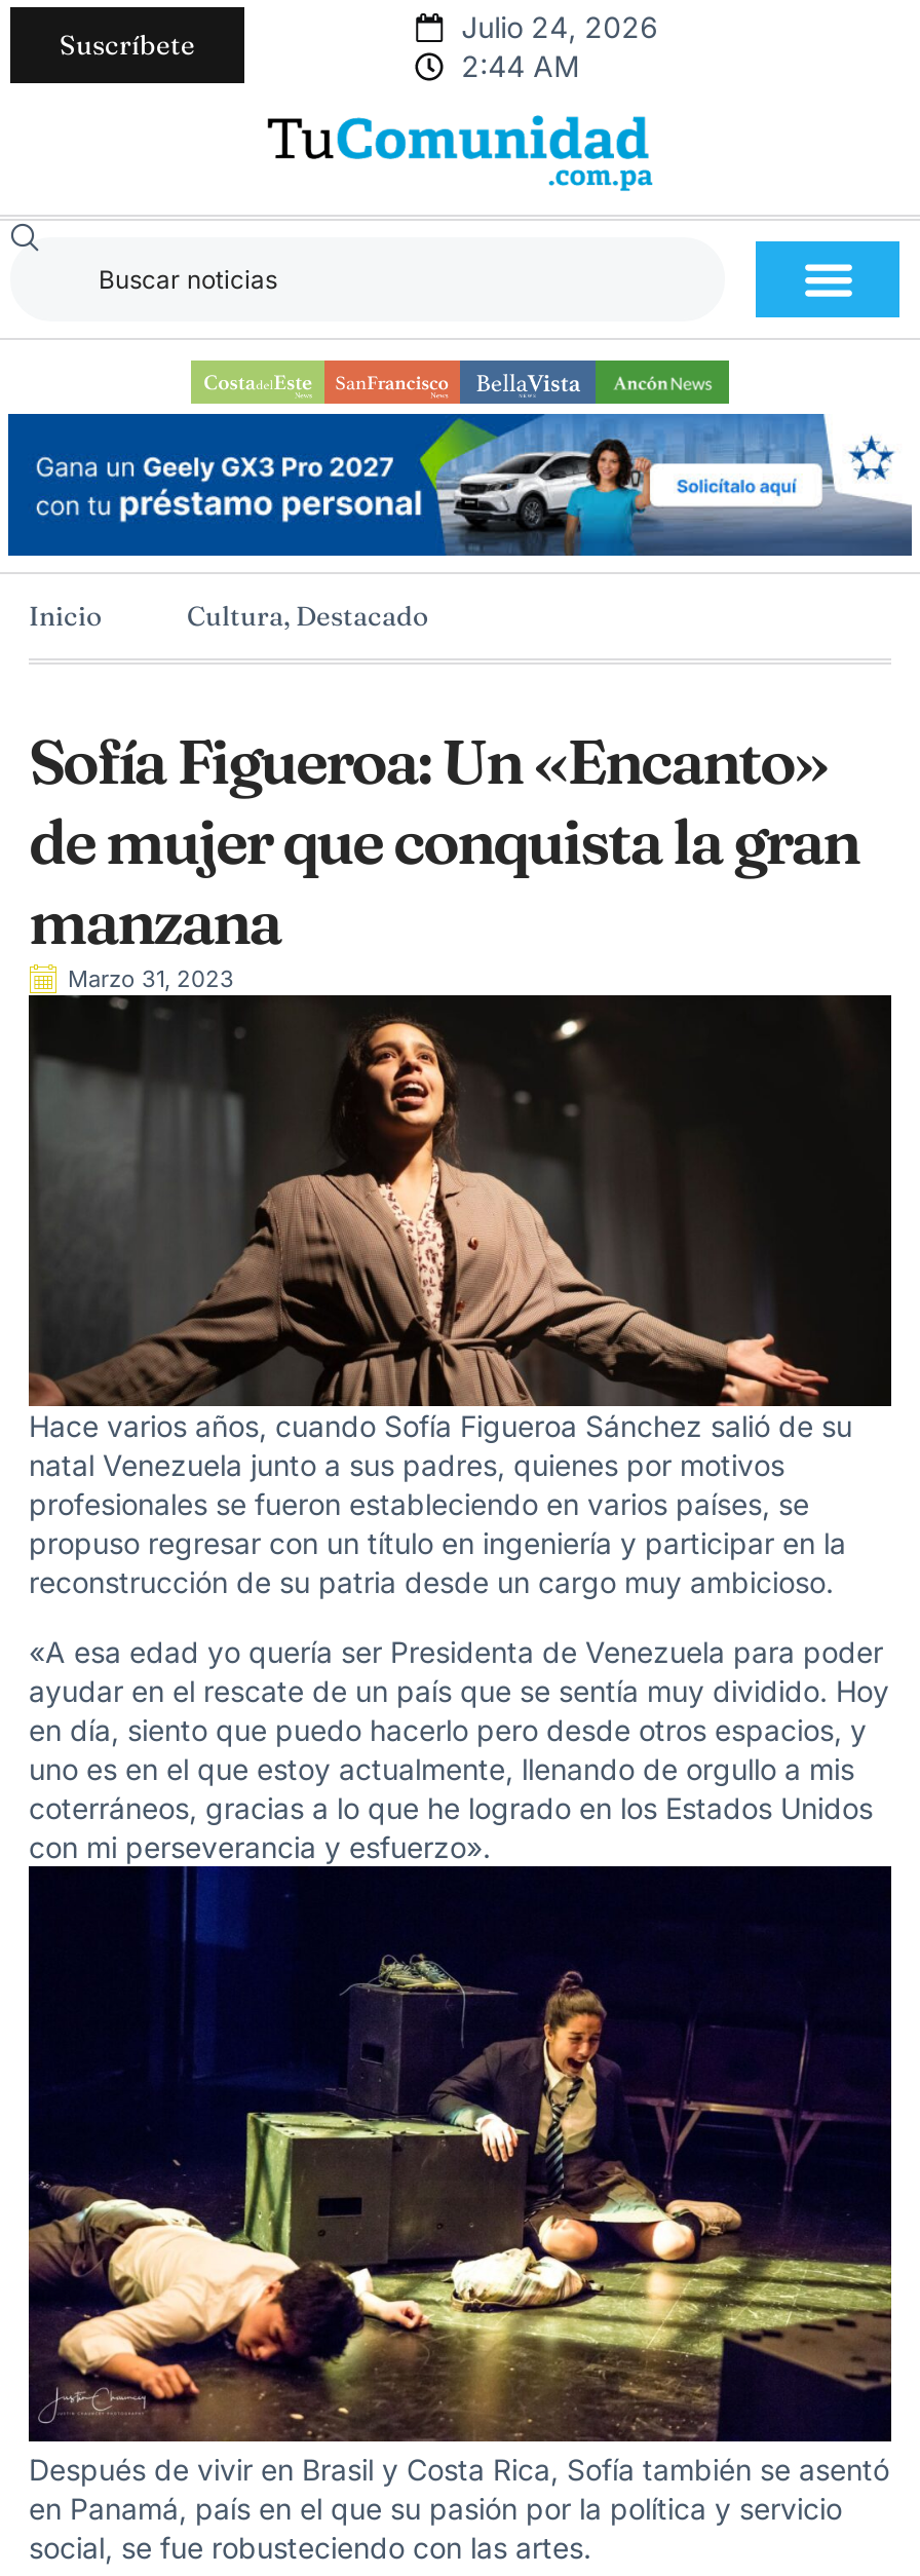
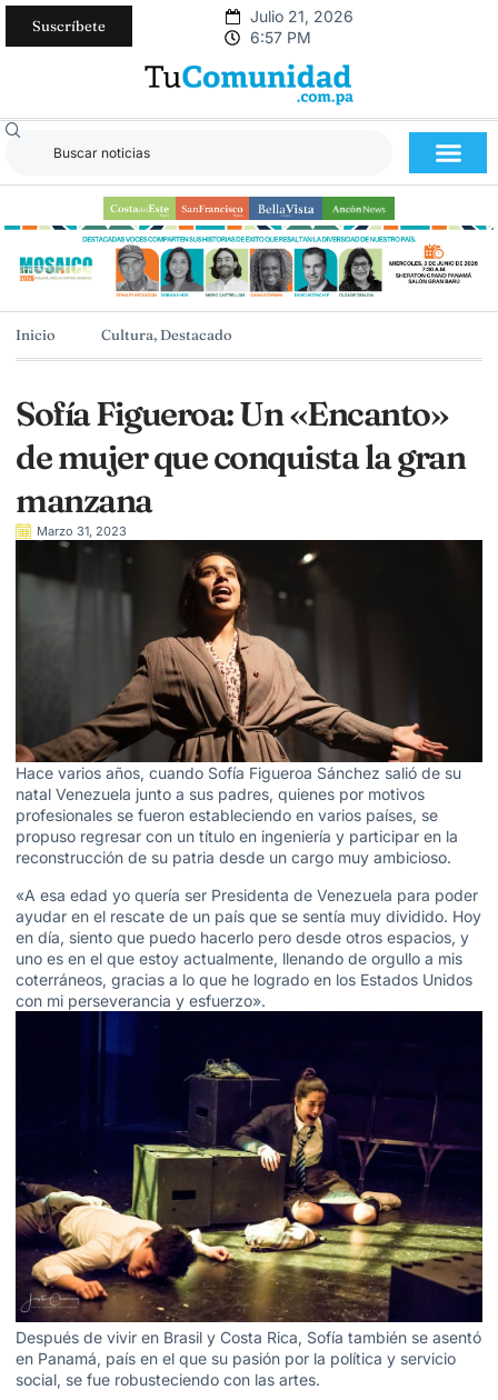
[461,9,658,83] Julio 24, 2026 | 2:44 AM -> [250,7,353,47] Julio 21, 2026 | 6:57 PM
[6,412,914,558] [image] -> [4,224,495,302] [image]

